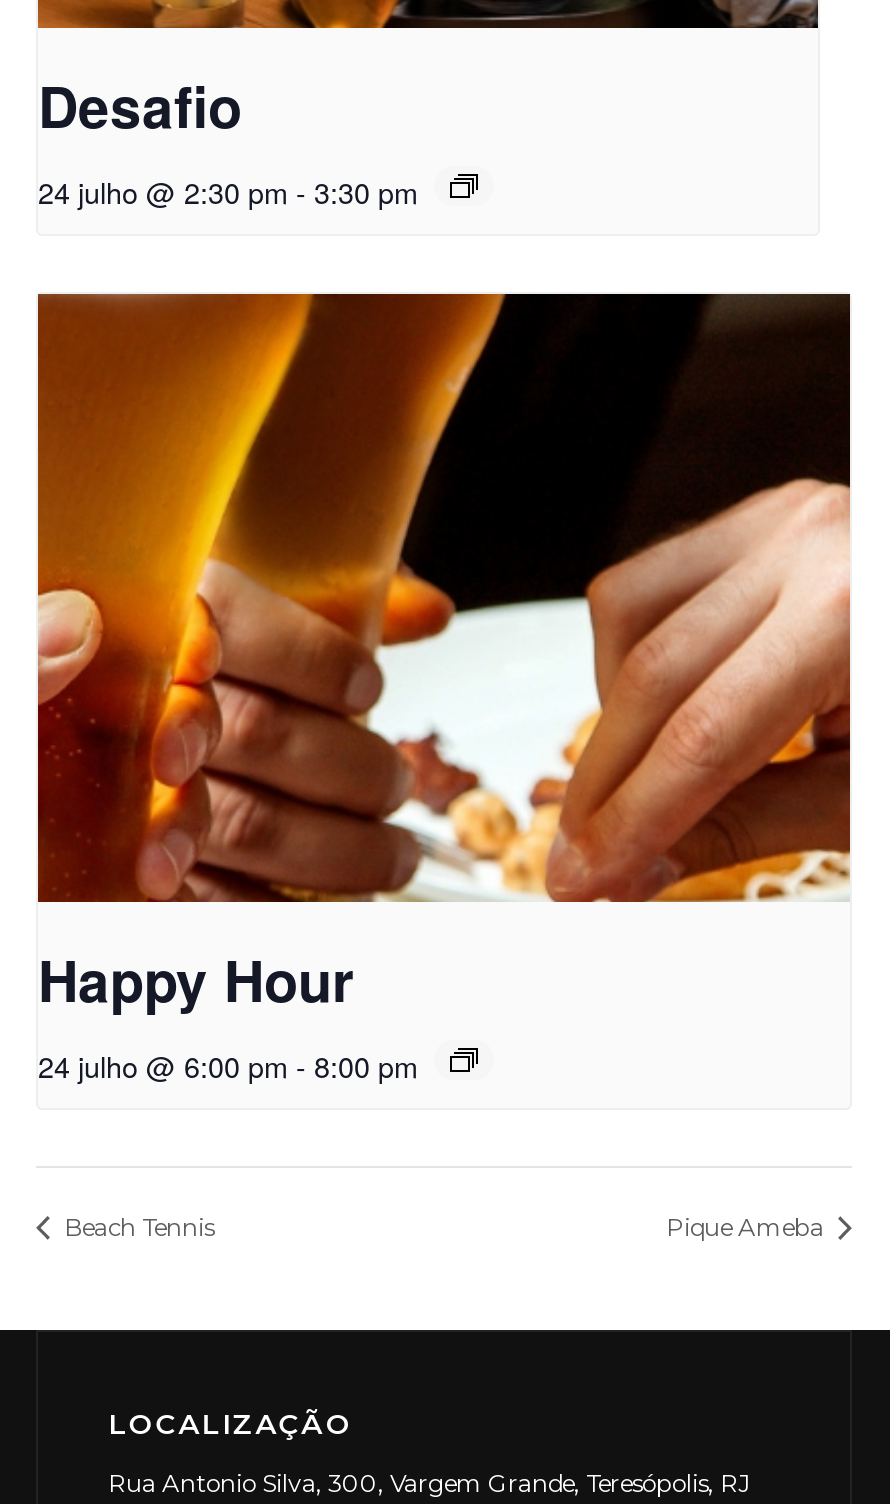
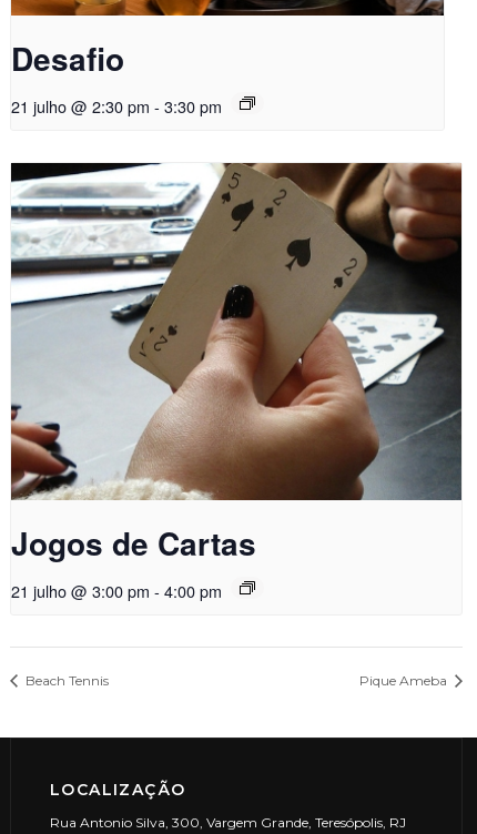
[38,169,418,211] 24 julho @ 2:30 pm - 3:30 pm -> [11,94,222,117] 21 julho @ 2:30 pm - 3:30 pm
[36,292,852,1086] [image] | Happy Hour | 24 julho @ 6:00 pm - 8:00 pm -> [10,162,463,602] [image] | Jogos de Cartas | 21 julho @ 3:00 pm - 4:00 pm

